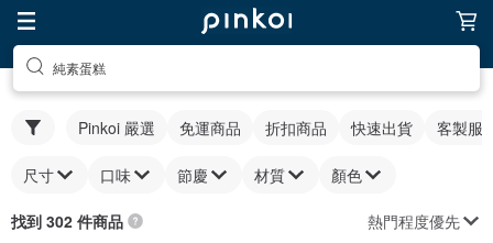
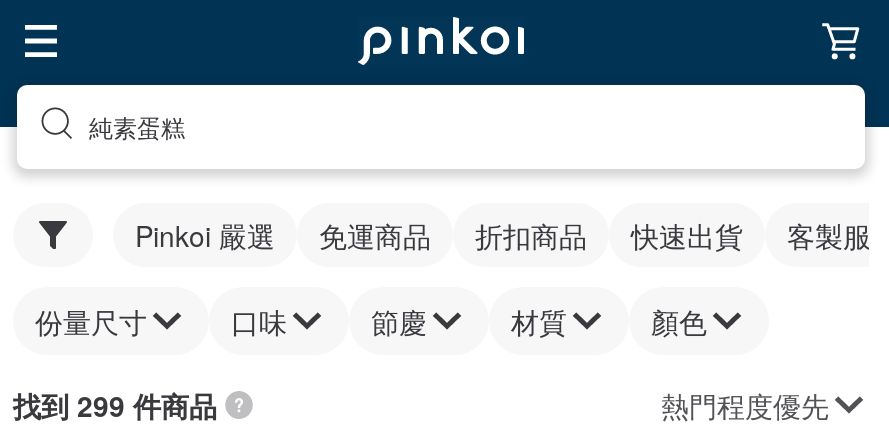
[23,164,54,186] 尺寸 -> [35,301,147,341] 份量尺寸
[11,210,123,232] 找到 302 件商品 -> [13,385,217,425] 找到 299 件商品

